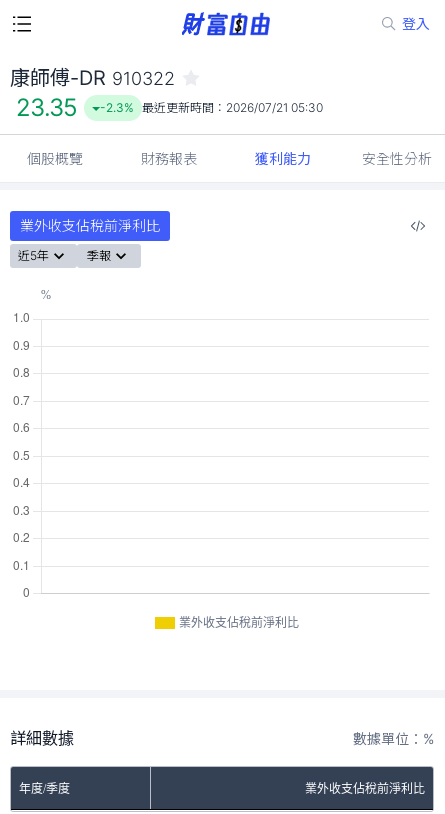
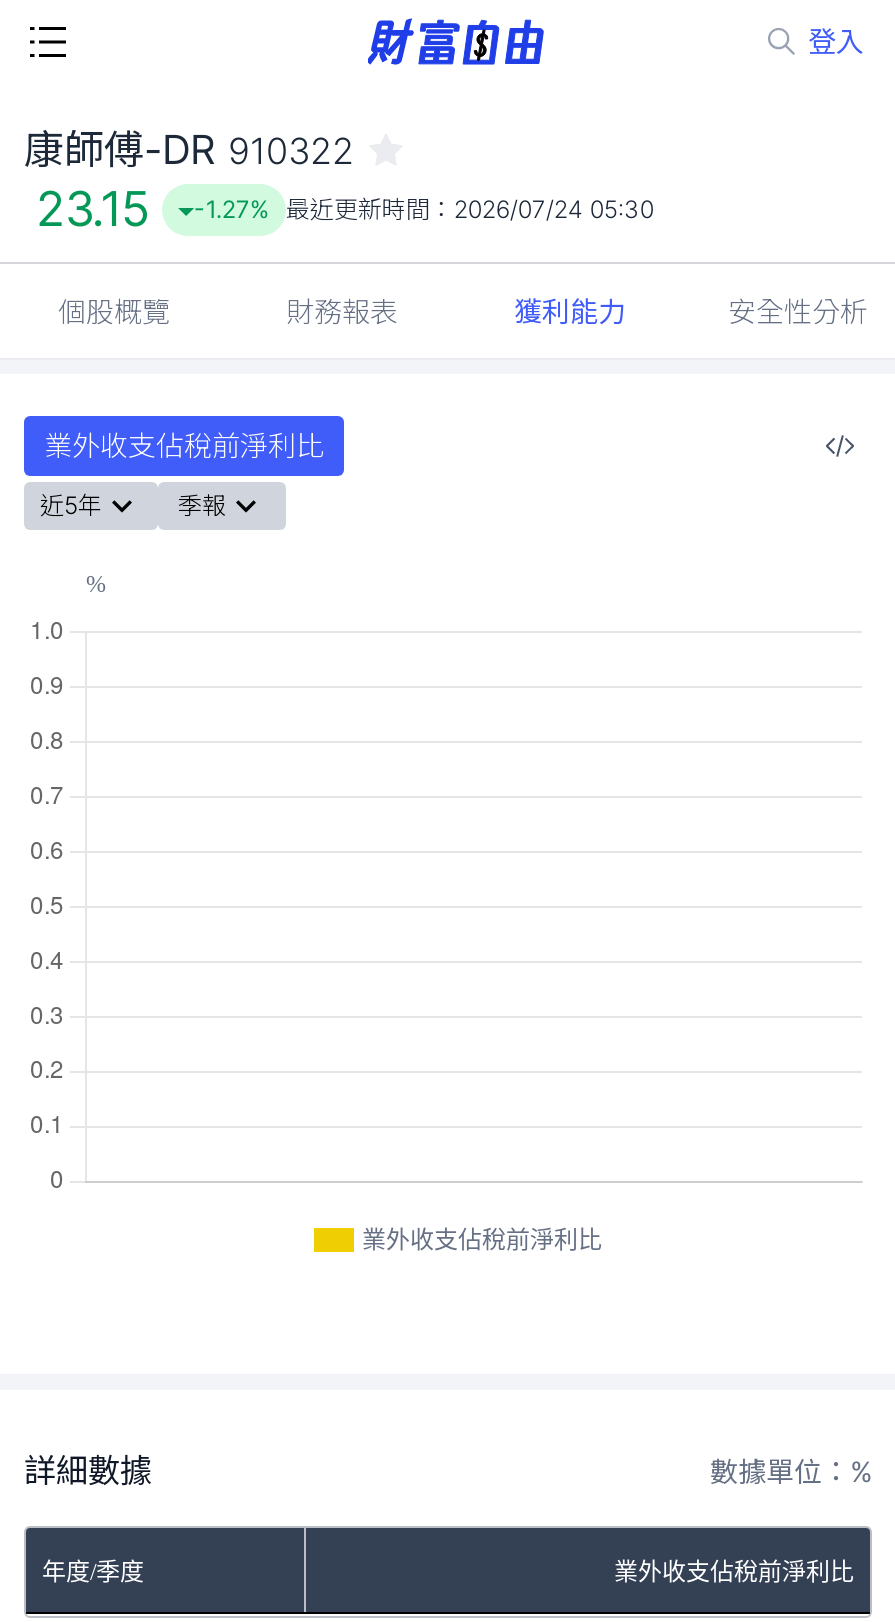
[16,93,78,122] 23.35 -> [36,180,150,238] 23.15
[100,100,323,115] -2.3% 最近更新時間：2026/07/21 05:30 -> [194,194,654,224] -1.27% 最近更新時間：2026/07/24 05:30

